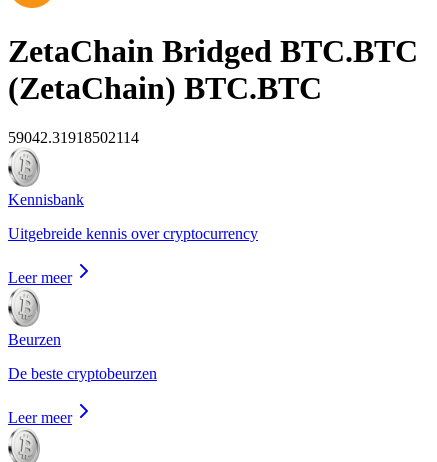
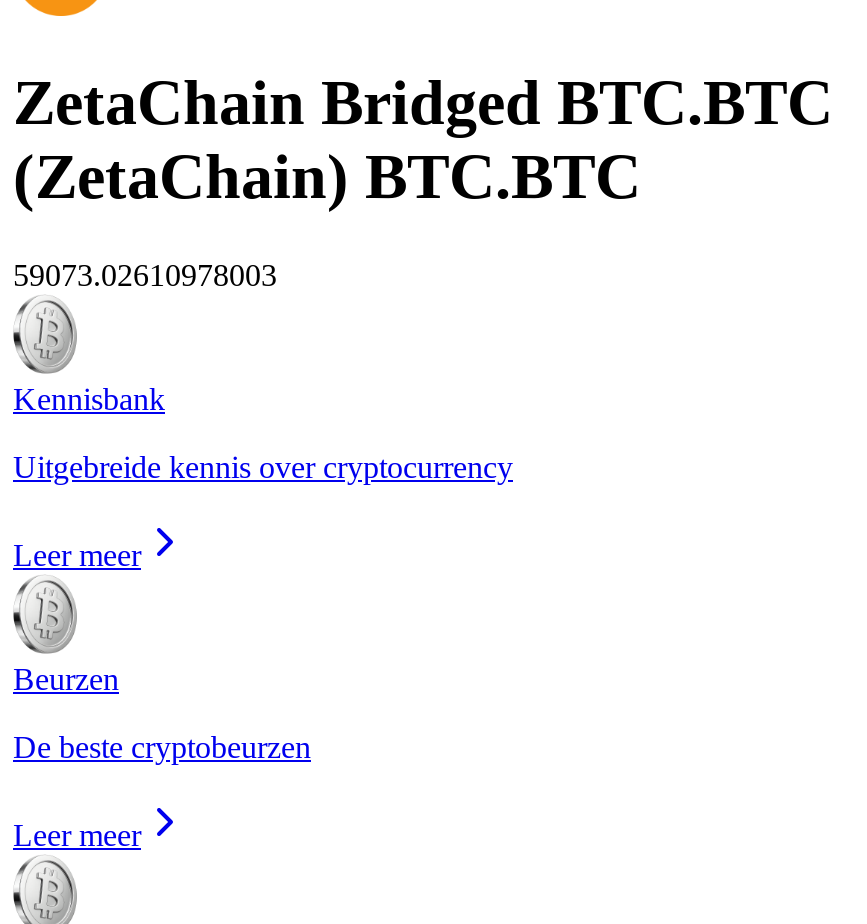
[8,129,139,146] 59042.31918502114 -> [13,258,277,292] 59073.02610978003

